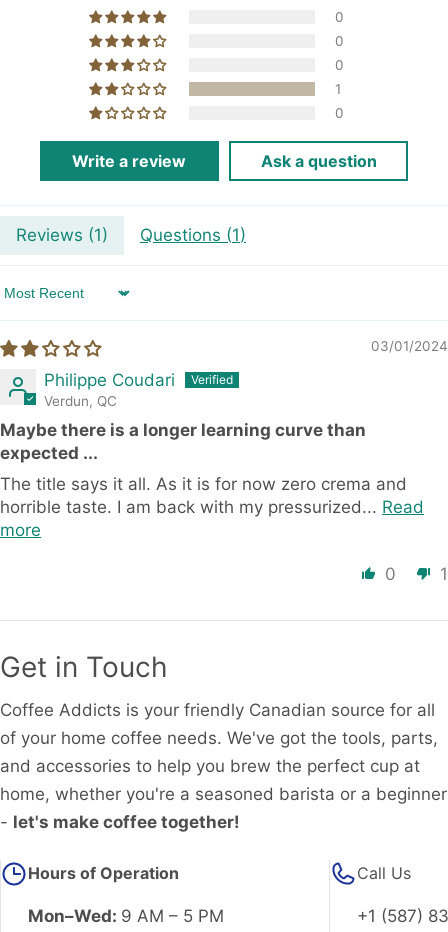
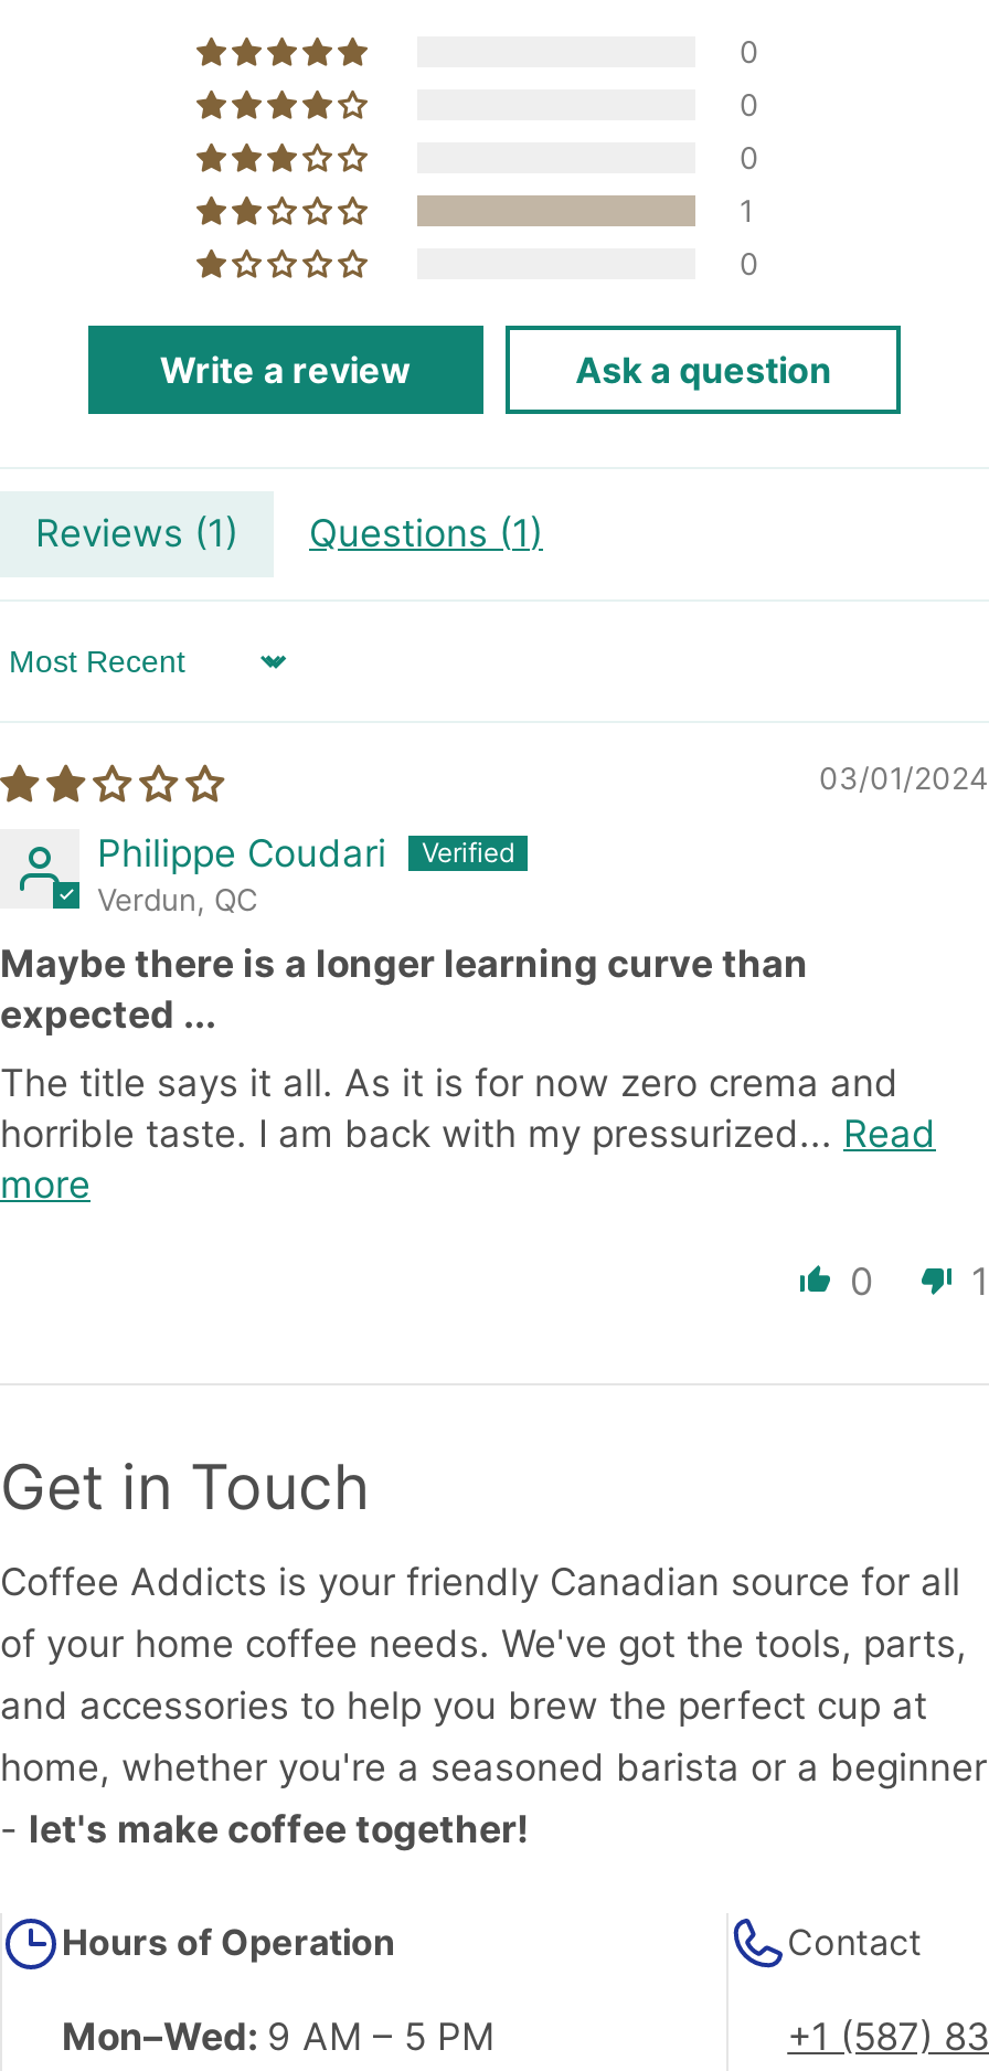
[357,863,411,883] Call Us -> [787,1920,922,1965] Contact

